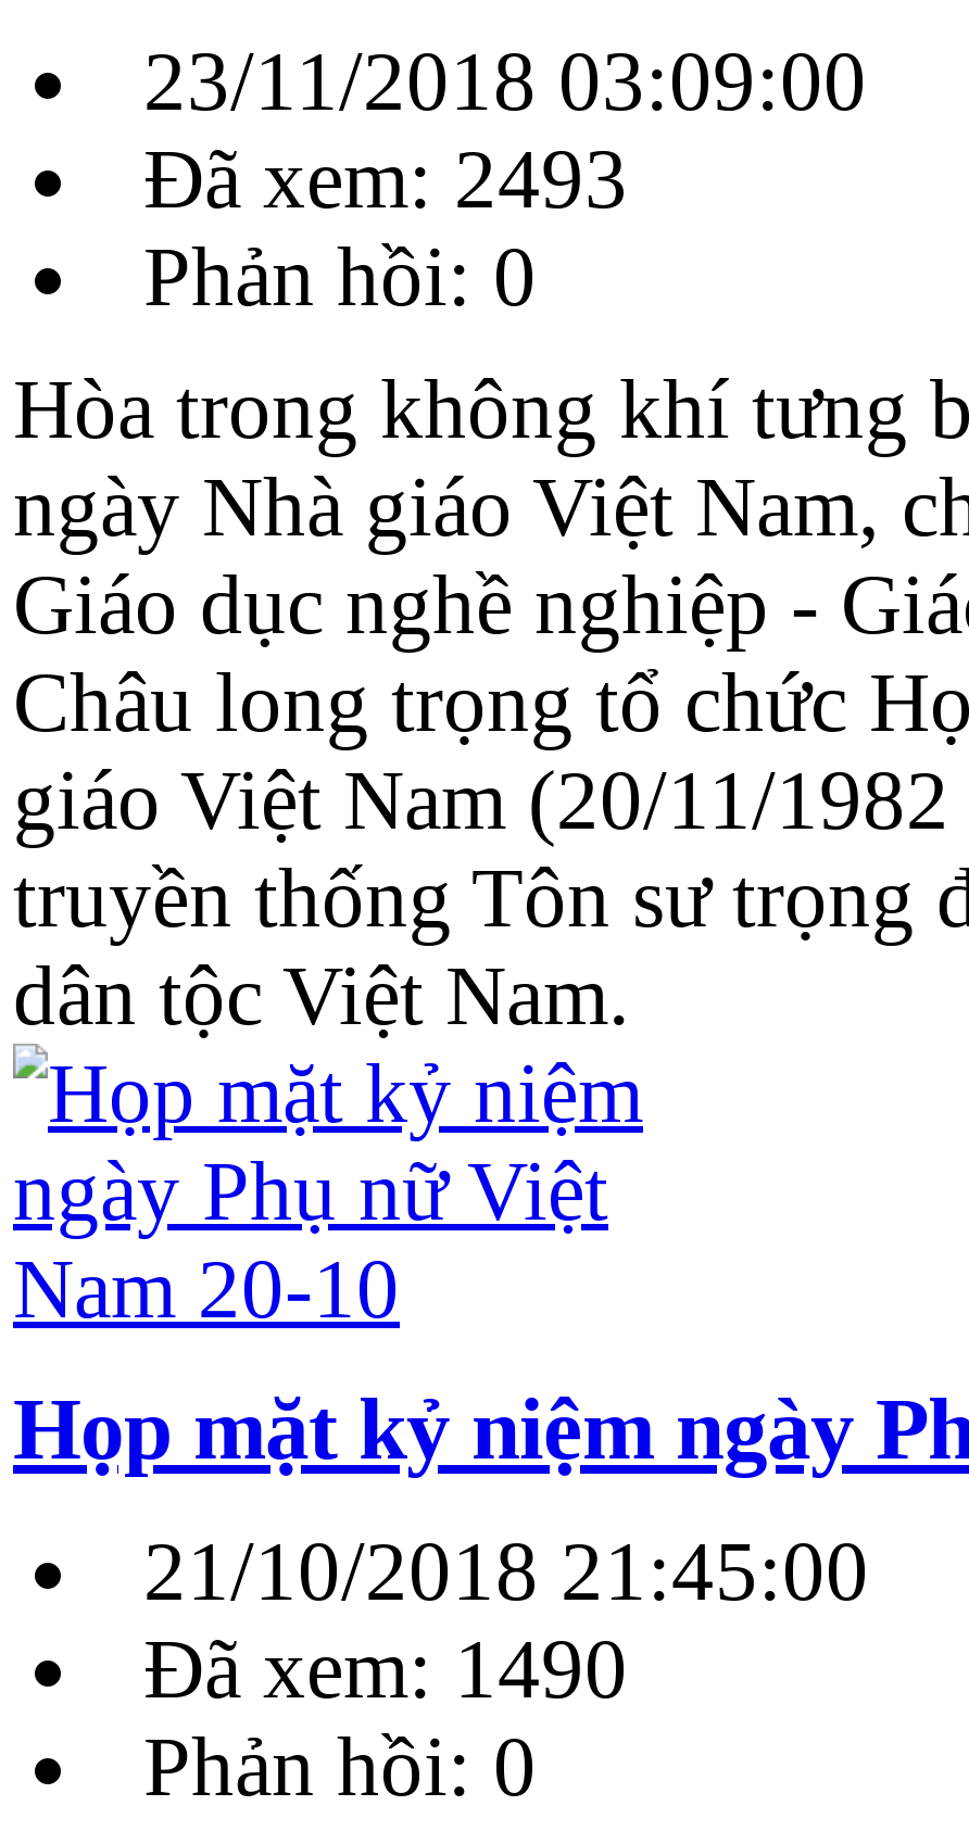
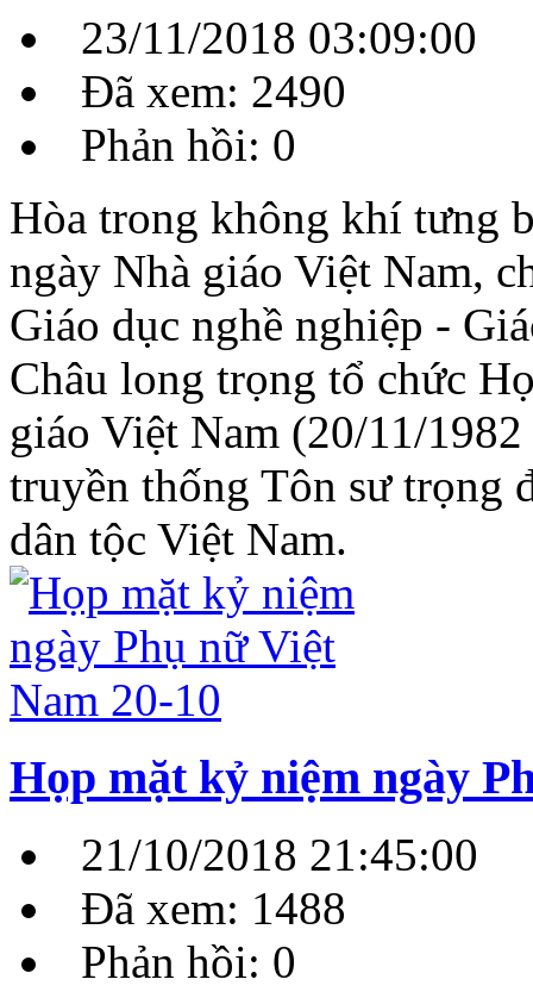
[122,132,628,225] Đã xem: 2493 -> [69,66,346,117] Đã xem: 2490
[122,1621,628,1714] Đã xem: 1490 -> [69,882,346,933] Đã xem: 1488

